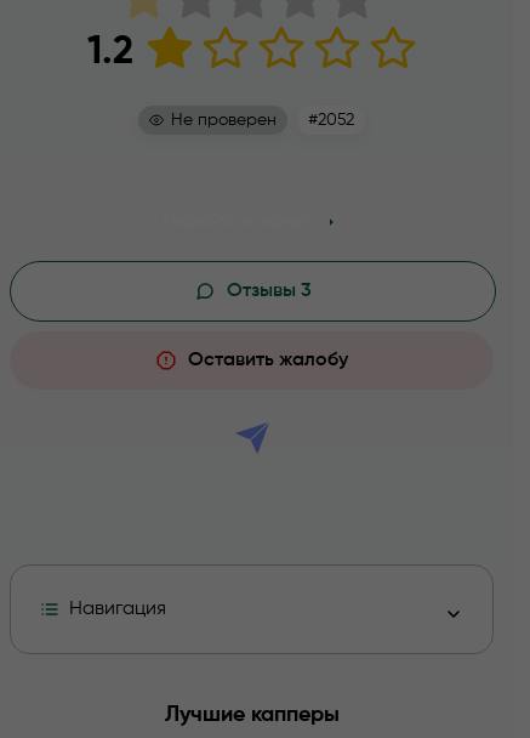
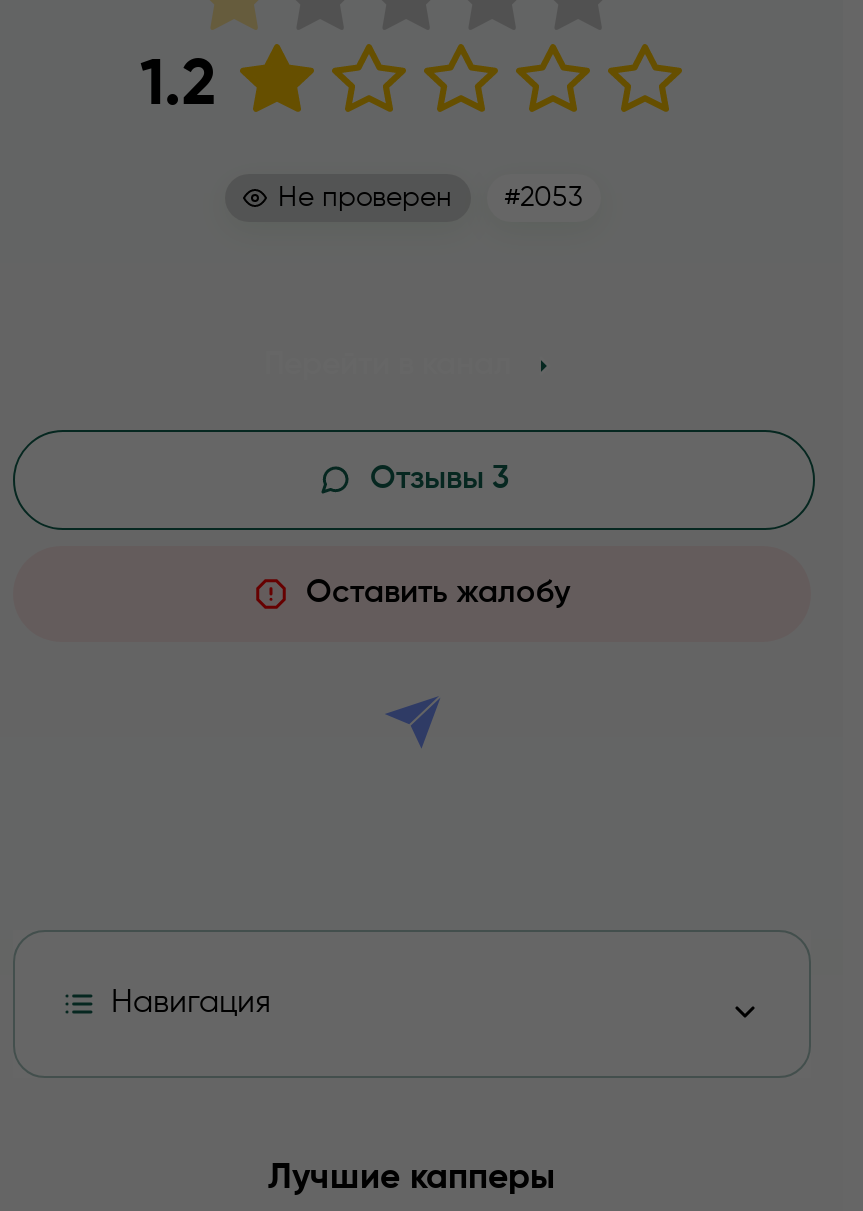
[171,112,354,129] Не проверен #2052 -> [278,185,582,213] Не проверен #2053

